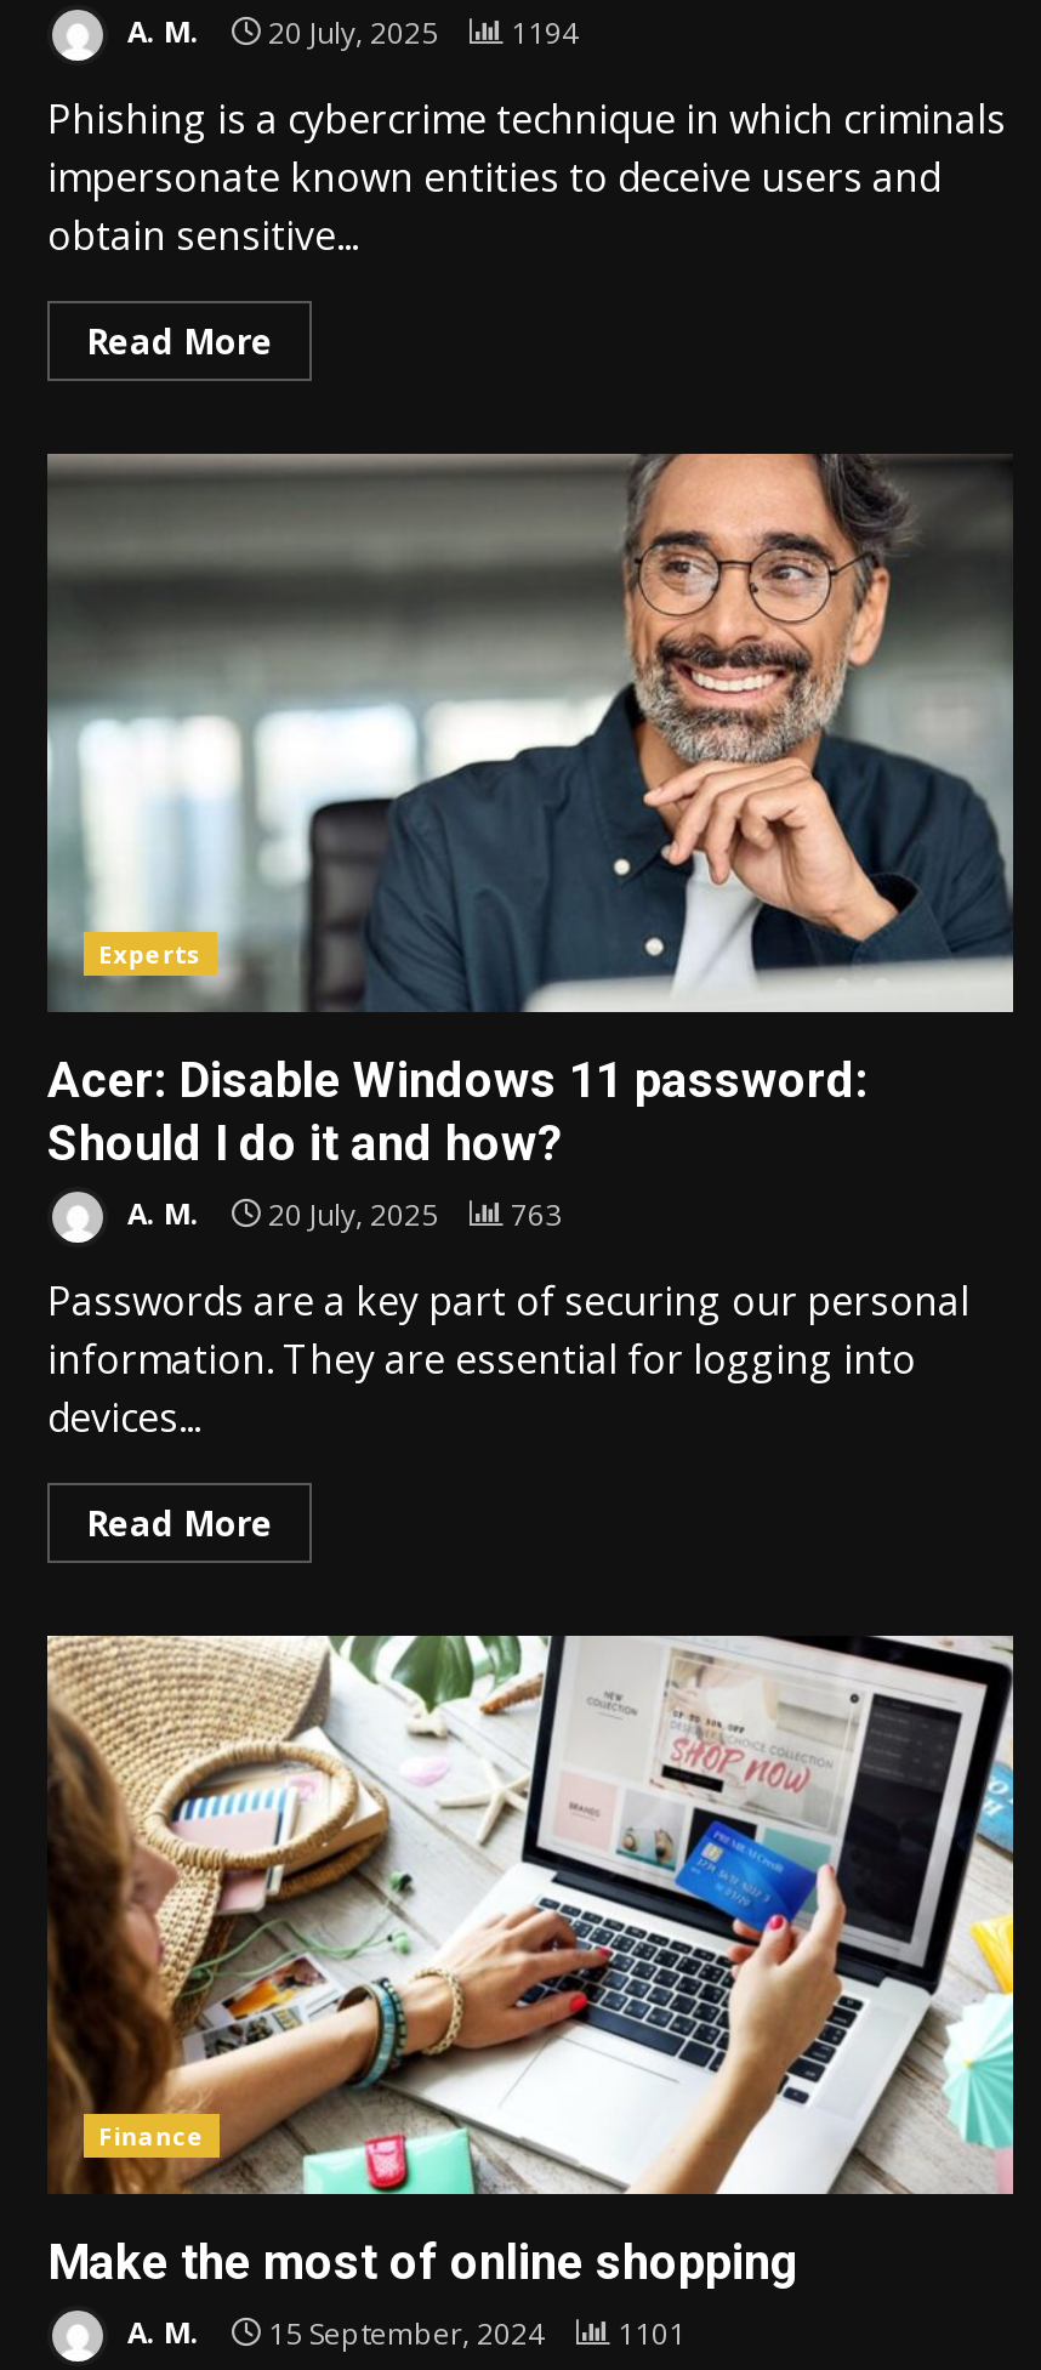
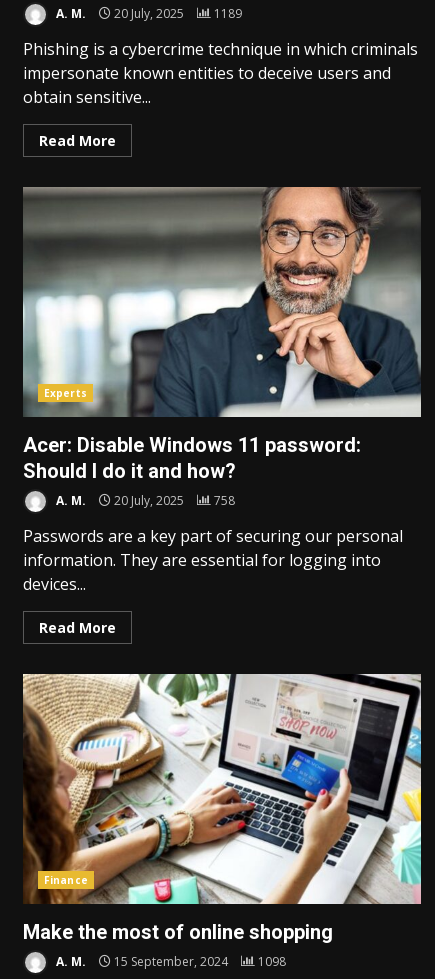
[120,12,579,53] A. M. 20 July, 2025 1194 -> [53,5,242,22] A. M. 20 July, 2025 1189
[120,1194,562,1235] A. M. 20 July, 2025 763 -> [53,492,235,509] A. M. 20 July, 2025 758
[120,2312,686,2354] A. M. 15 September, 2024 1101 -> [53,953,286,970] A. M. 15 September, 2024 1098

